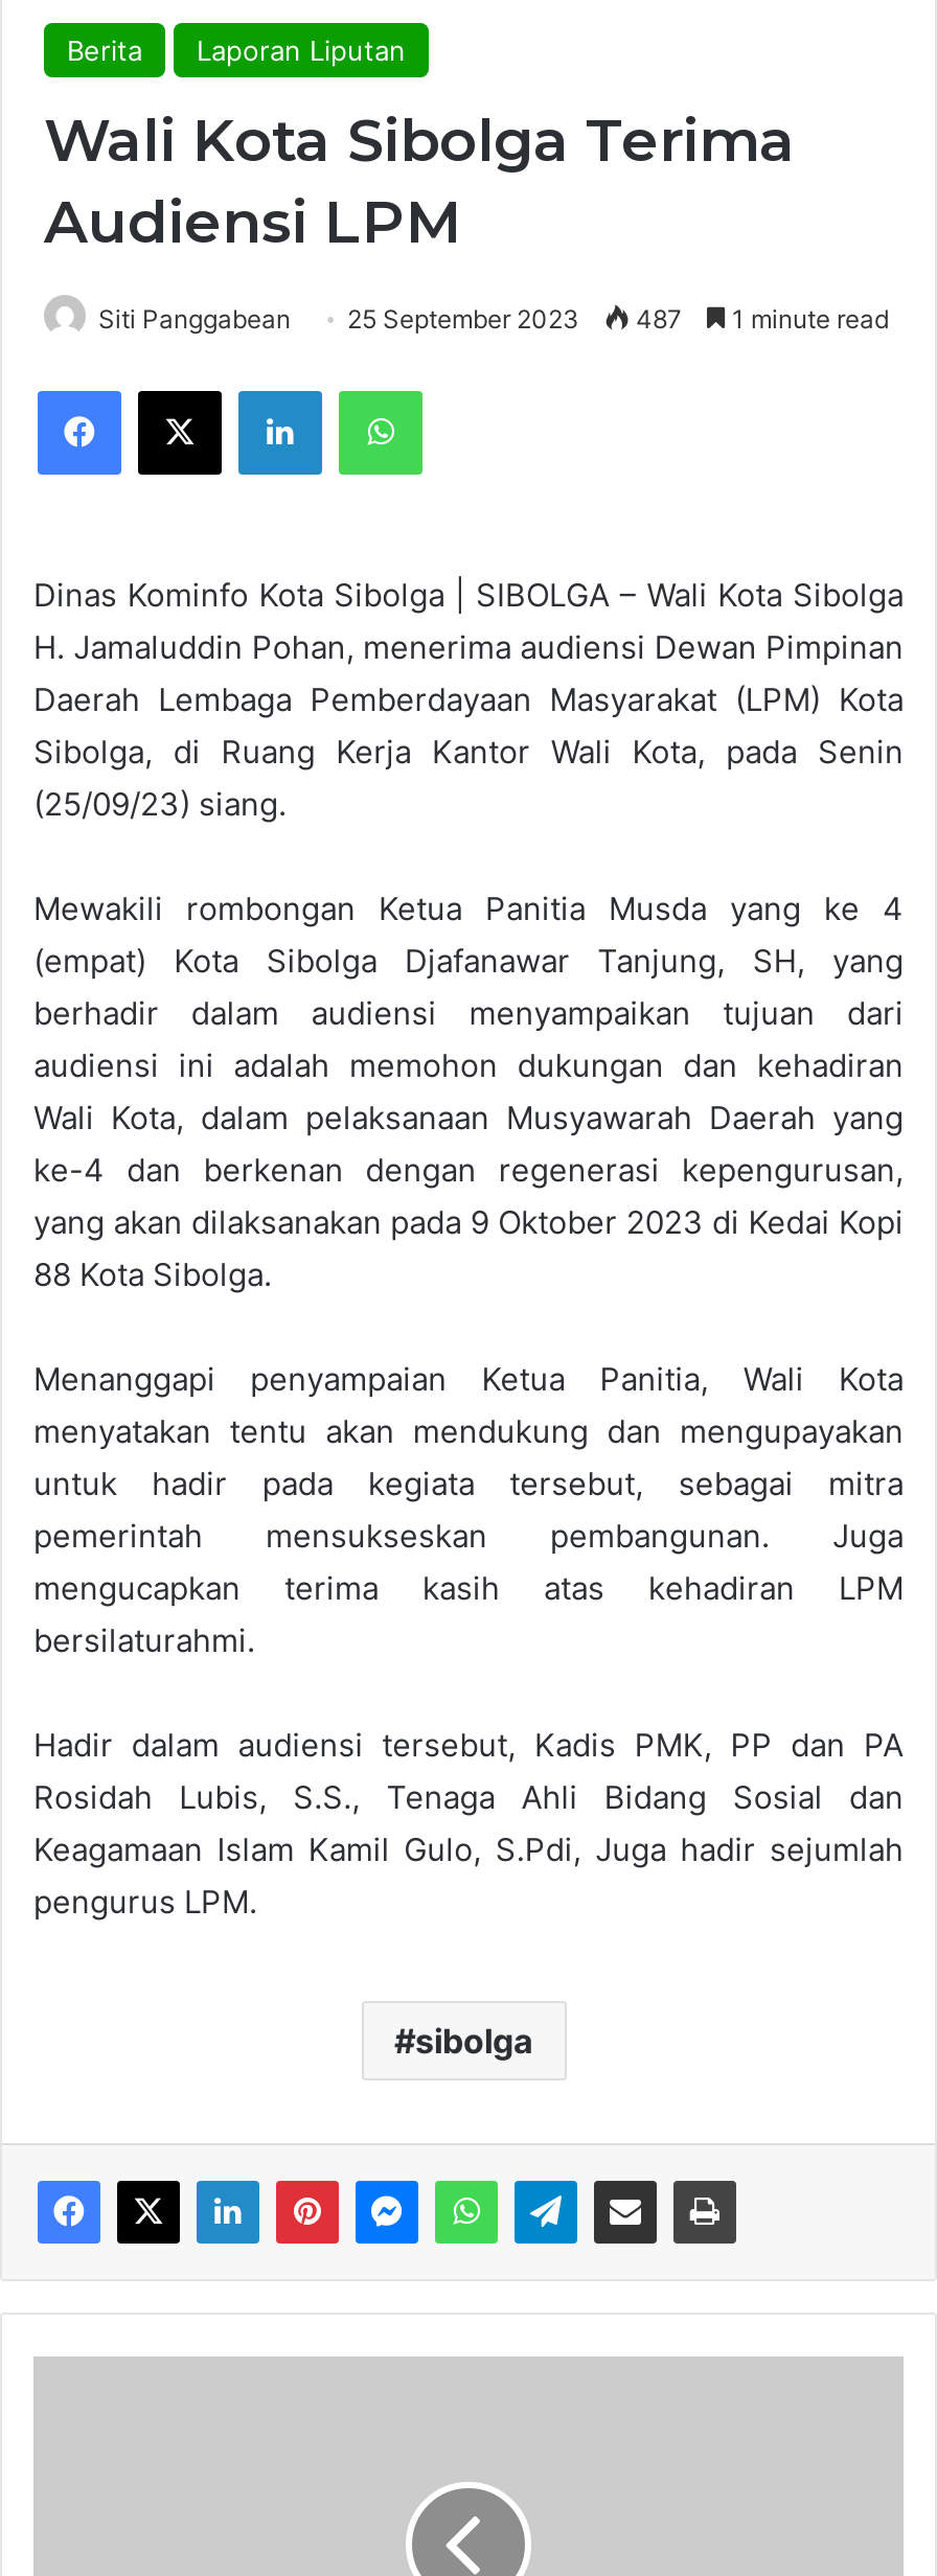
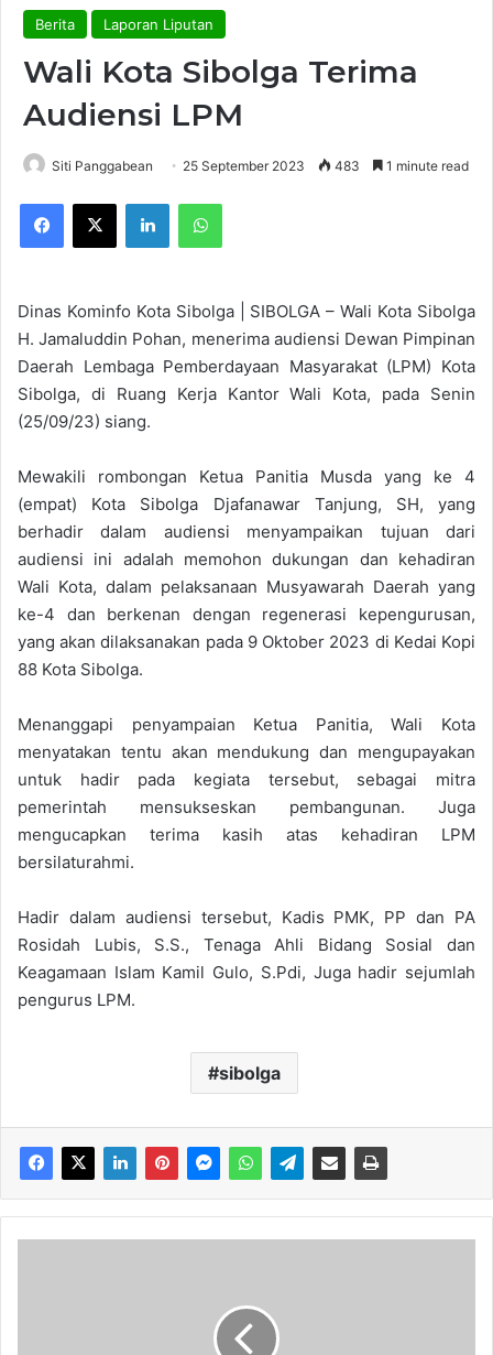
[98,302,889,334] Siti Panggabean 25 September 2023 487 1 minute read -> [52,157,469,174] Siti Panggabean 25 September 2023 483 1 minute read

